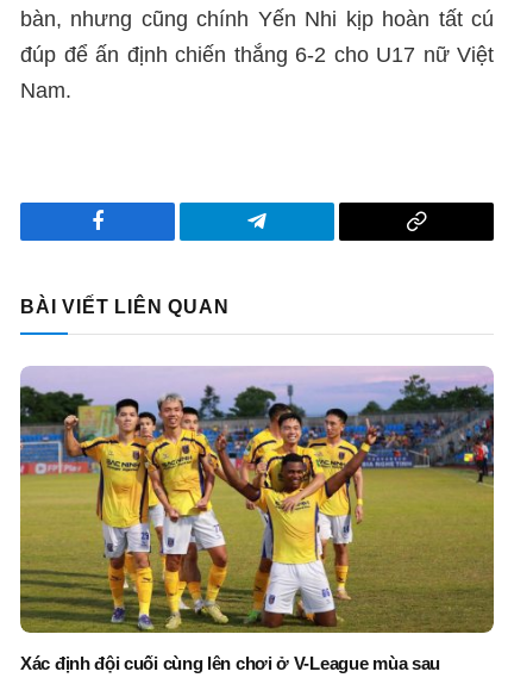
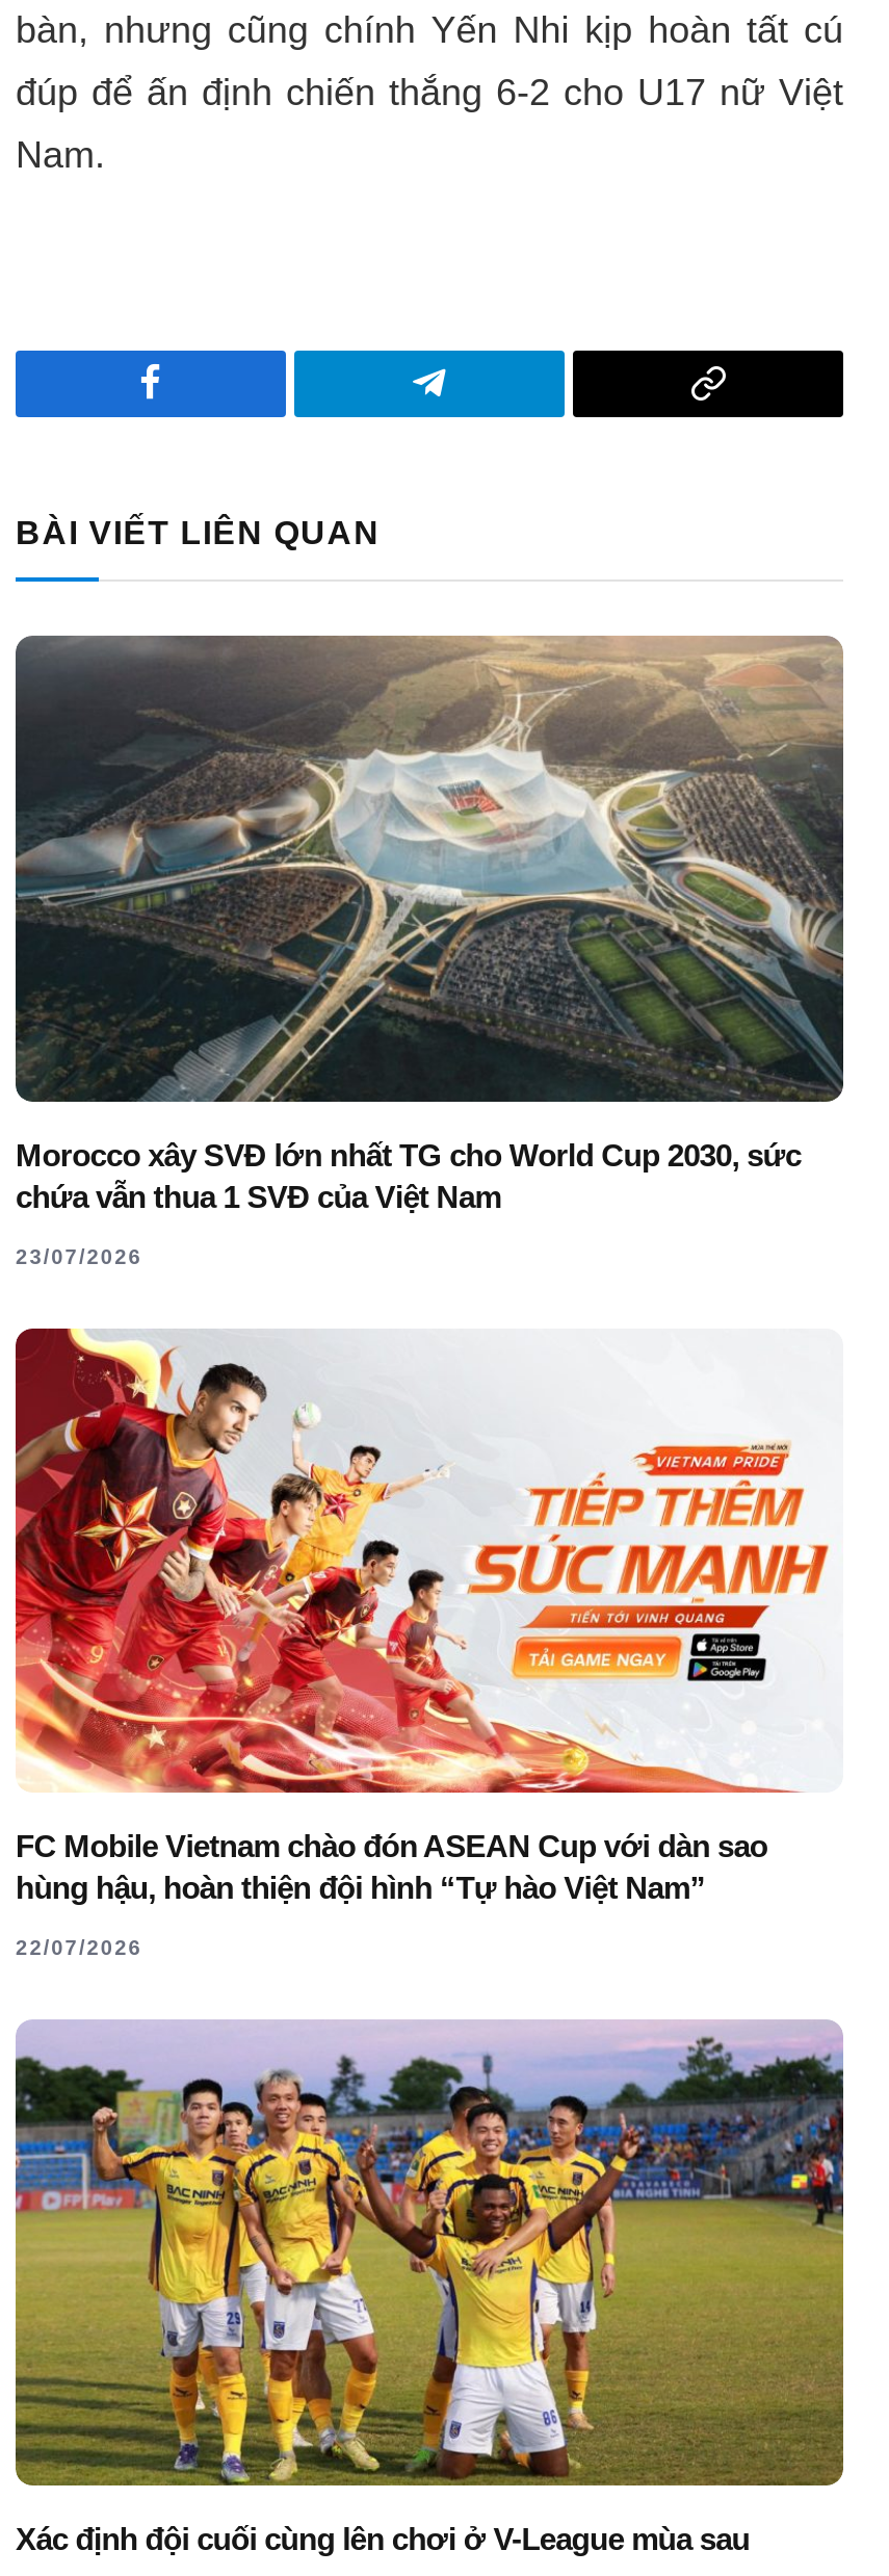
none -> [14,636,845,1267] [image] | Morocco xây SVĐ lớn nhất TG cho World Cup 2030, sức | chứa vẫn thua 1 SVĐ của Việt Nam | 23/07/2026
none -> [14,1326,831,1960] [image] | FC Mobile Vietnam chào đón ASEAN Cup với dàn sao | hùng hậu, hoàn thiện đội hình “Tự hào Việt Nam” | 22/07/2026

